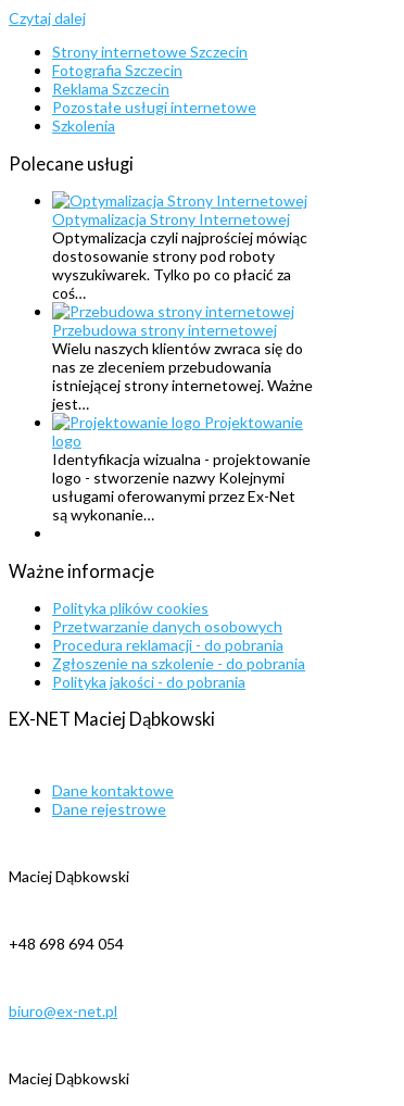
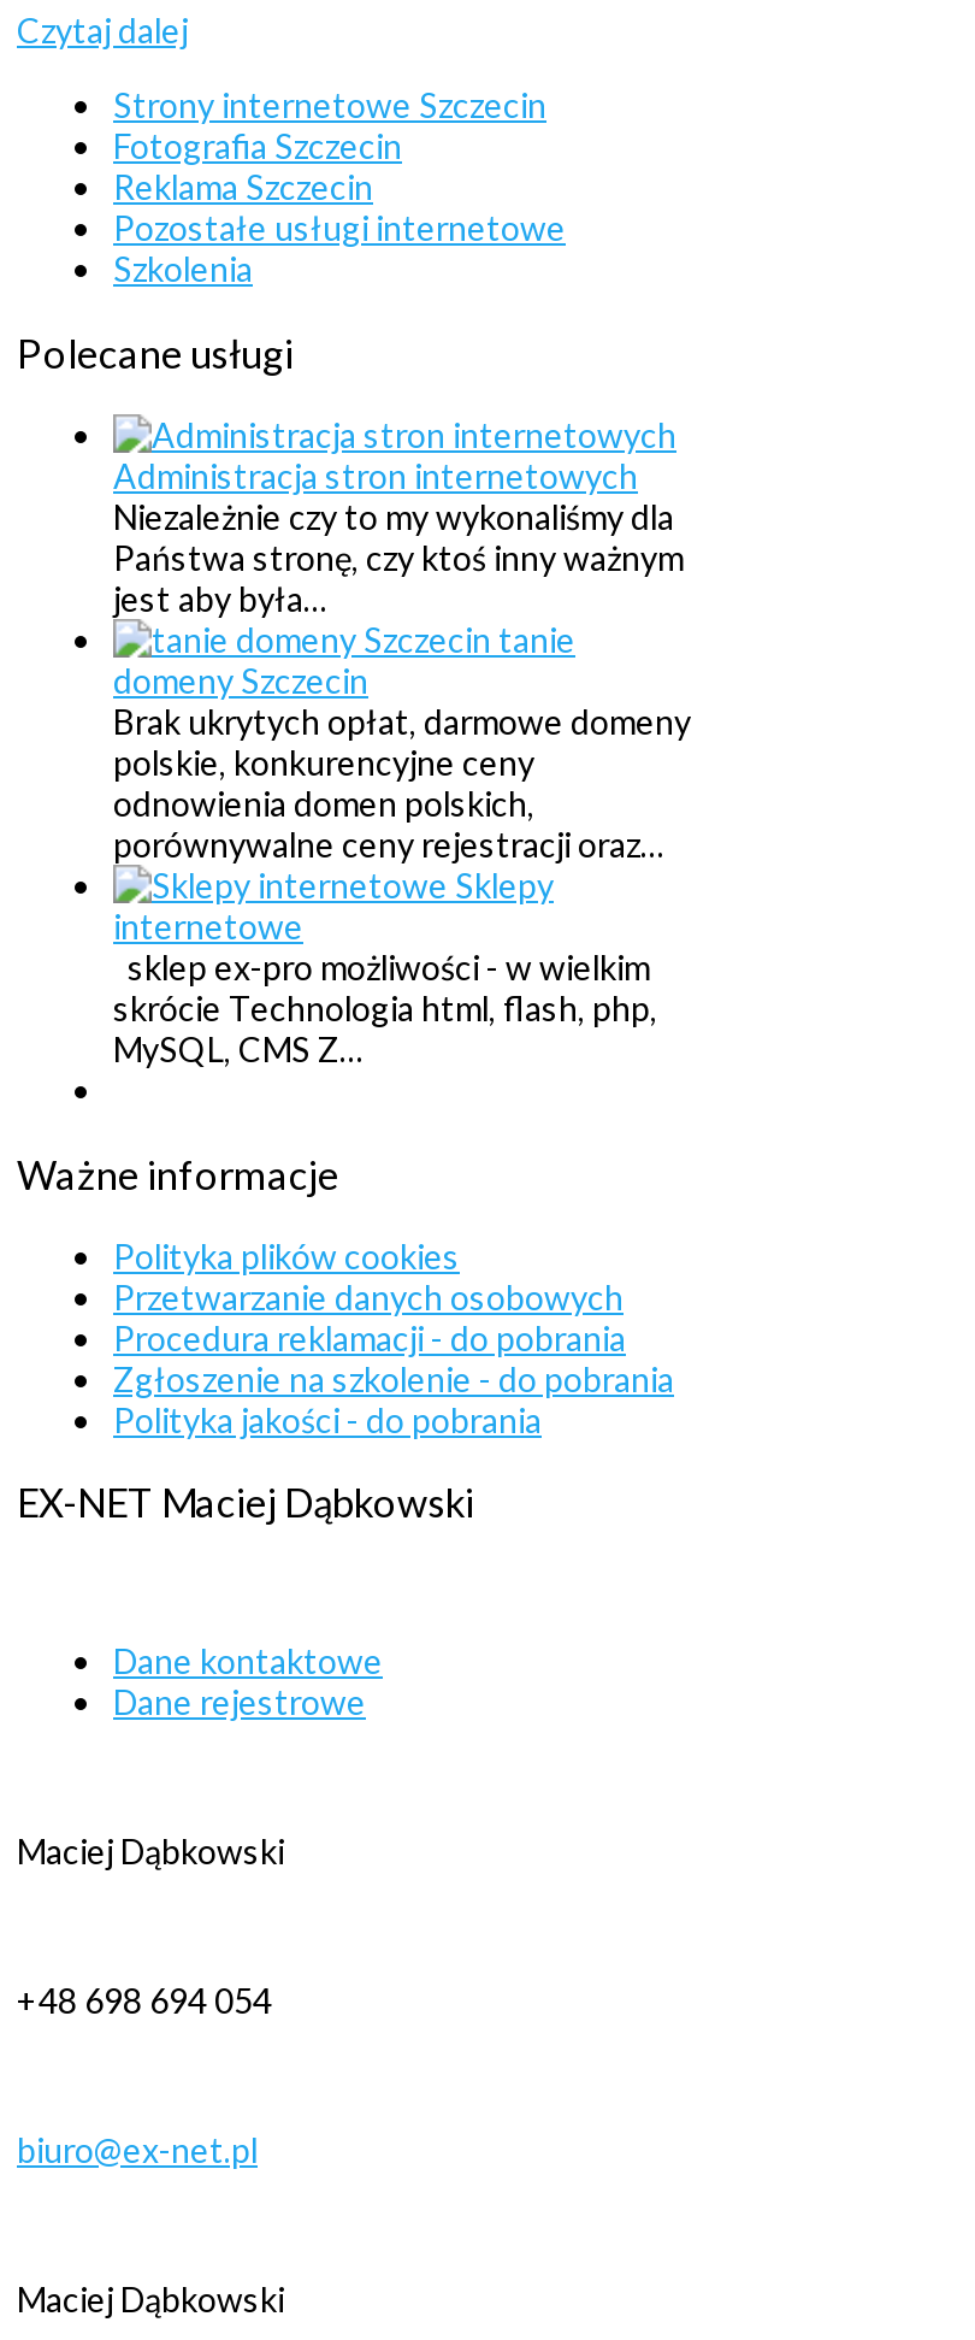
[52,210,313,524] Optymalizacja Strony Internetowej | Optymalizacja czyli najprościej mówiąc | dostosowanie strony pod roboty | wyszukiwarek. Tylko po co płacić za | coś… | Przebudowa strony internetowej | Wielu naszych klientów zwraca się do | nas ze zleceniem przebudowania | istniejącej strony internetowej. Ważne | jest… | Projektowanie | logo | Identyfikacja wizualna - projektowanie | logo - stworzenie nazwy Kolejnymi | usługami oferowanymi przez Ex-Net | są wykonanie… -> [113,456,691,1070] Administracja stron internetowych | Niezależnie czy to my wykonaliśmy dla | Państwa stronę, czy ktoś inny ważnym | jest aby była… | tanie | domeny Szczecin | Brak ukrytych opłat, darmowe domeny | polskie, konkurencyjne ceny | odnowienia domen polskich, | porównywalne ceny rejestracji oraz… | Sklepy | internetowe | sklep ex-pro możliwości - w wielkim | skrócie Technologia html, flash, php, | MySQL, CMS Z…

